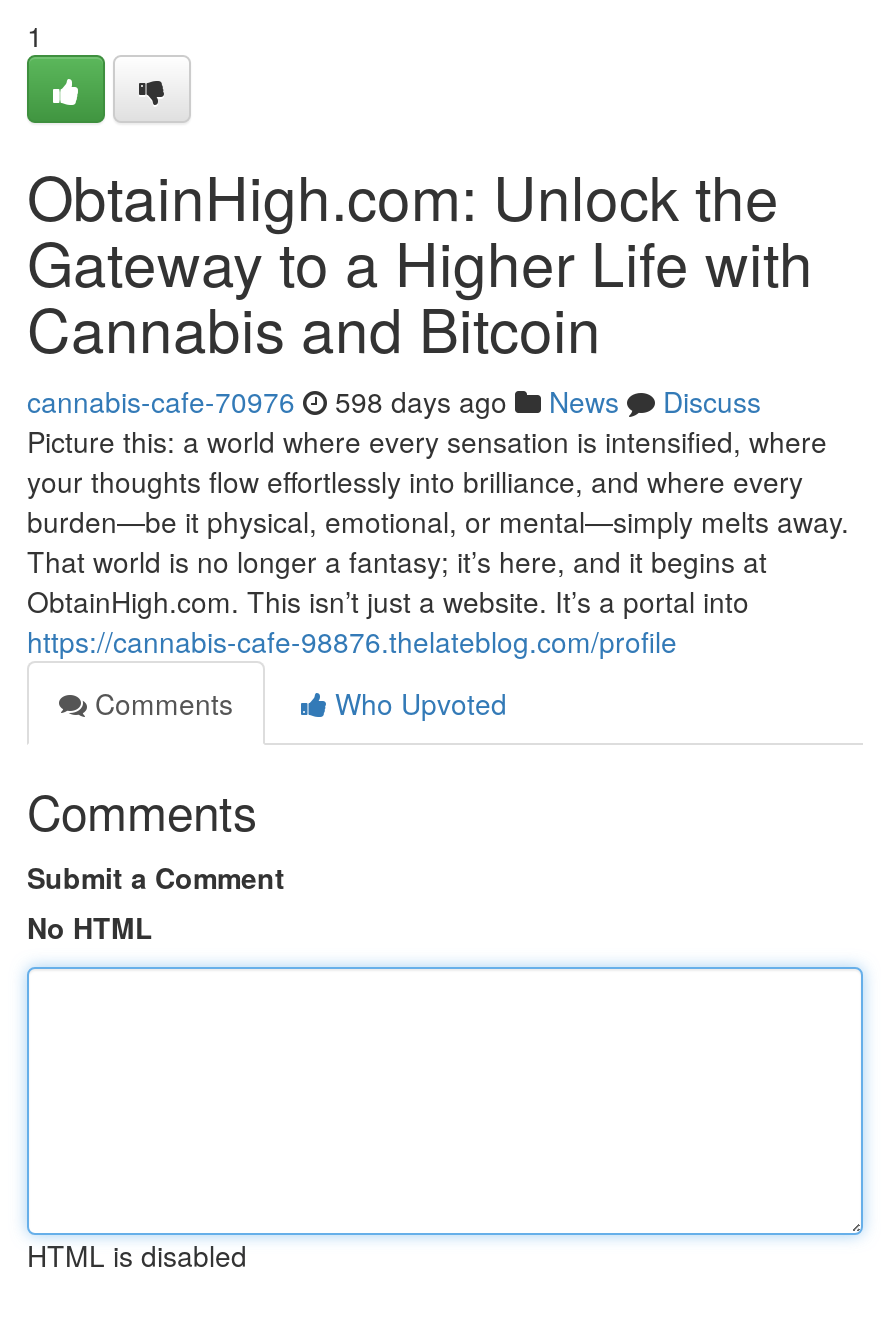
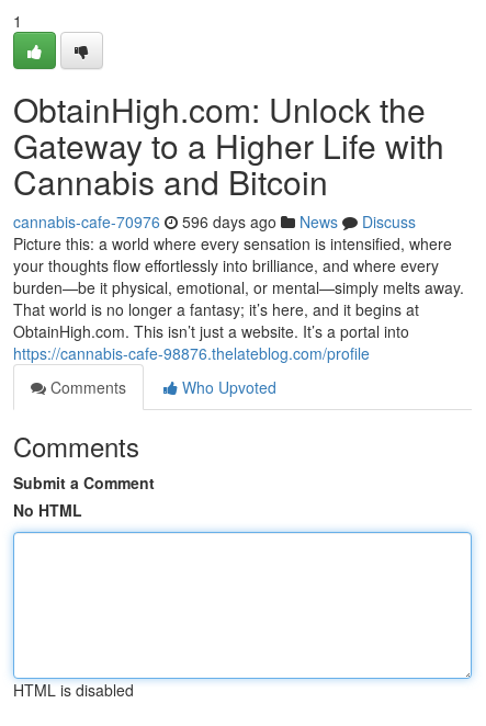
[27,381,761,421] cannabis-cafe-70976 598 days ago News Discuss -> [13,211,416,232] cannabis-cafe-70976 596 days ago News Discuss

